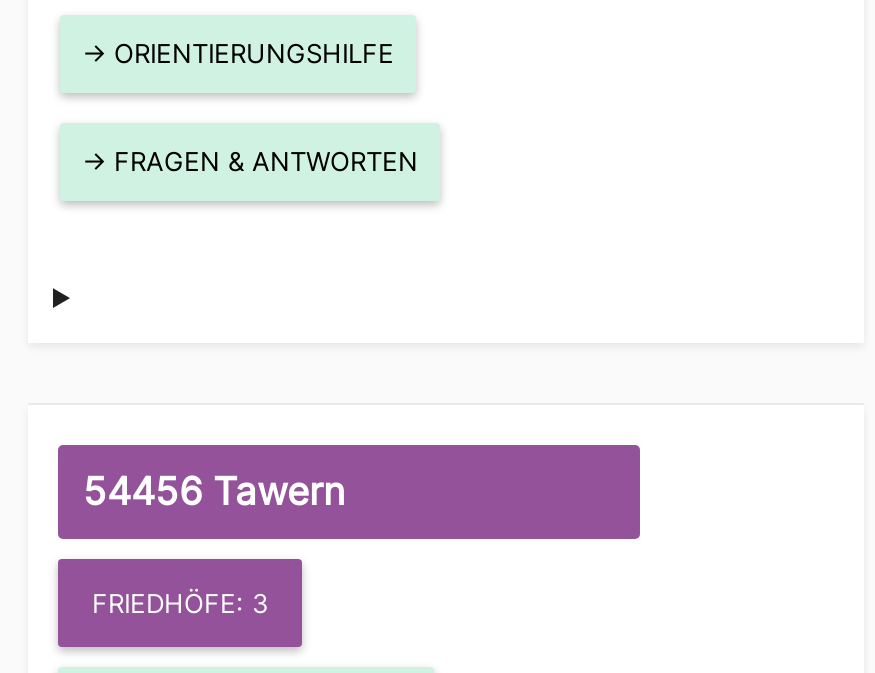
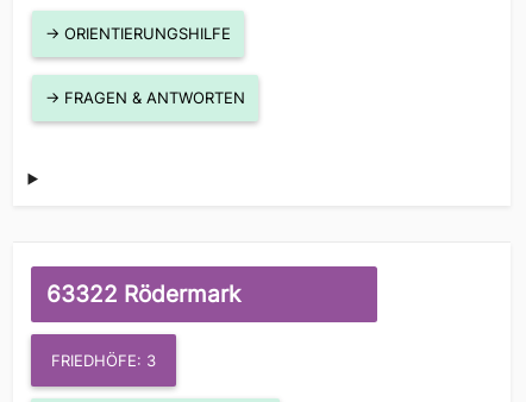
[83,468,345,514] 54456 Tawern -> [46,280,240,307] 63322 Rödermark

